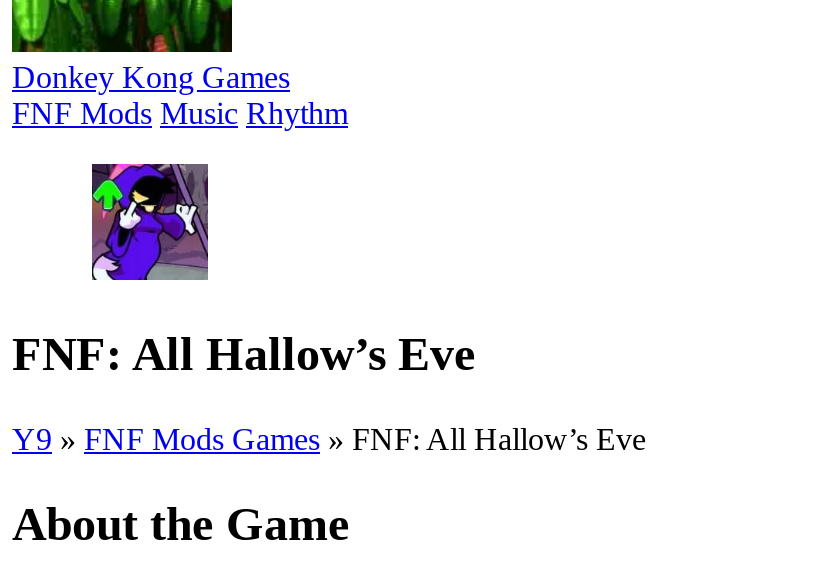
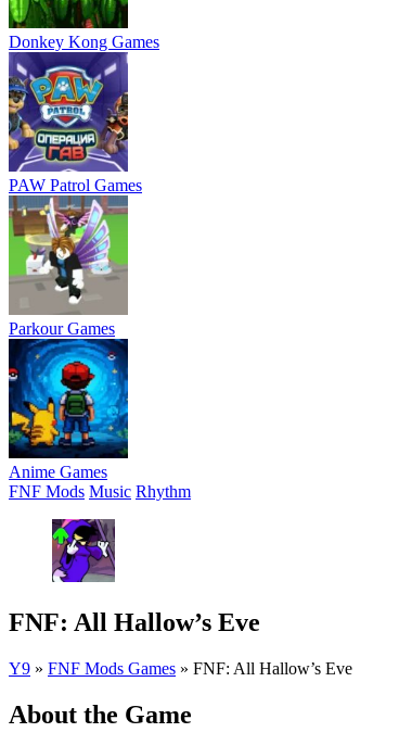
none -> [8,54,142,194] [image] | PAW Patrol Games
none -> [8,203,129,338] [image] | Parkour Games
none -> [8,346,129,481] [image] | Anime Games

